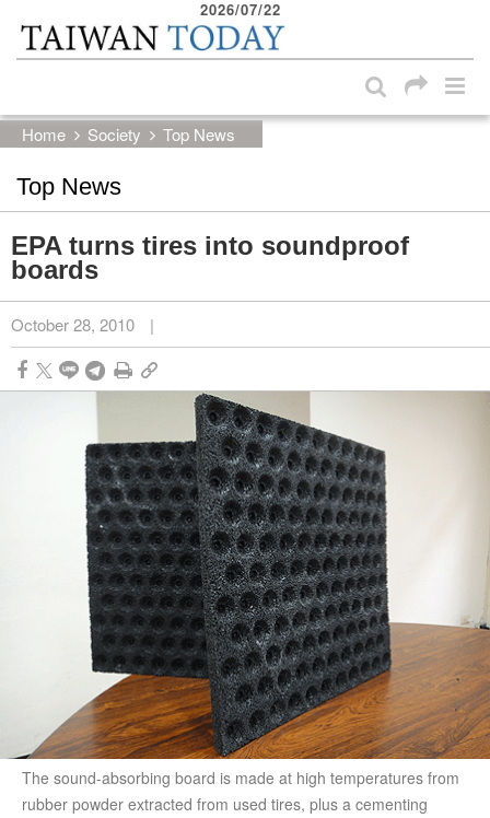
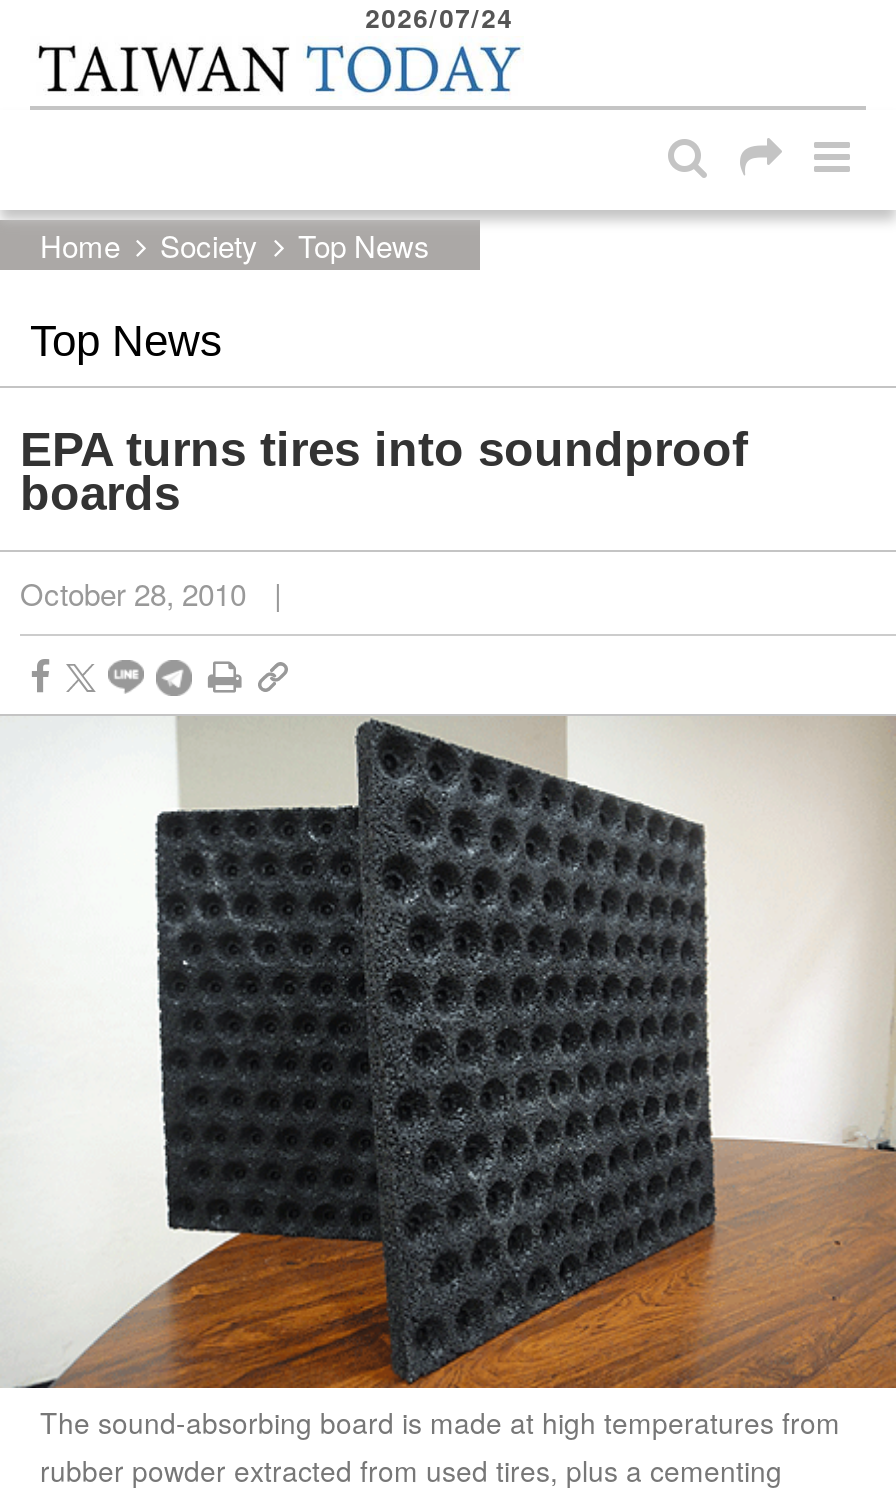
[200,0,281,20] 2026/07/22 -> [365,0,513,36] 2026/07/24

